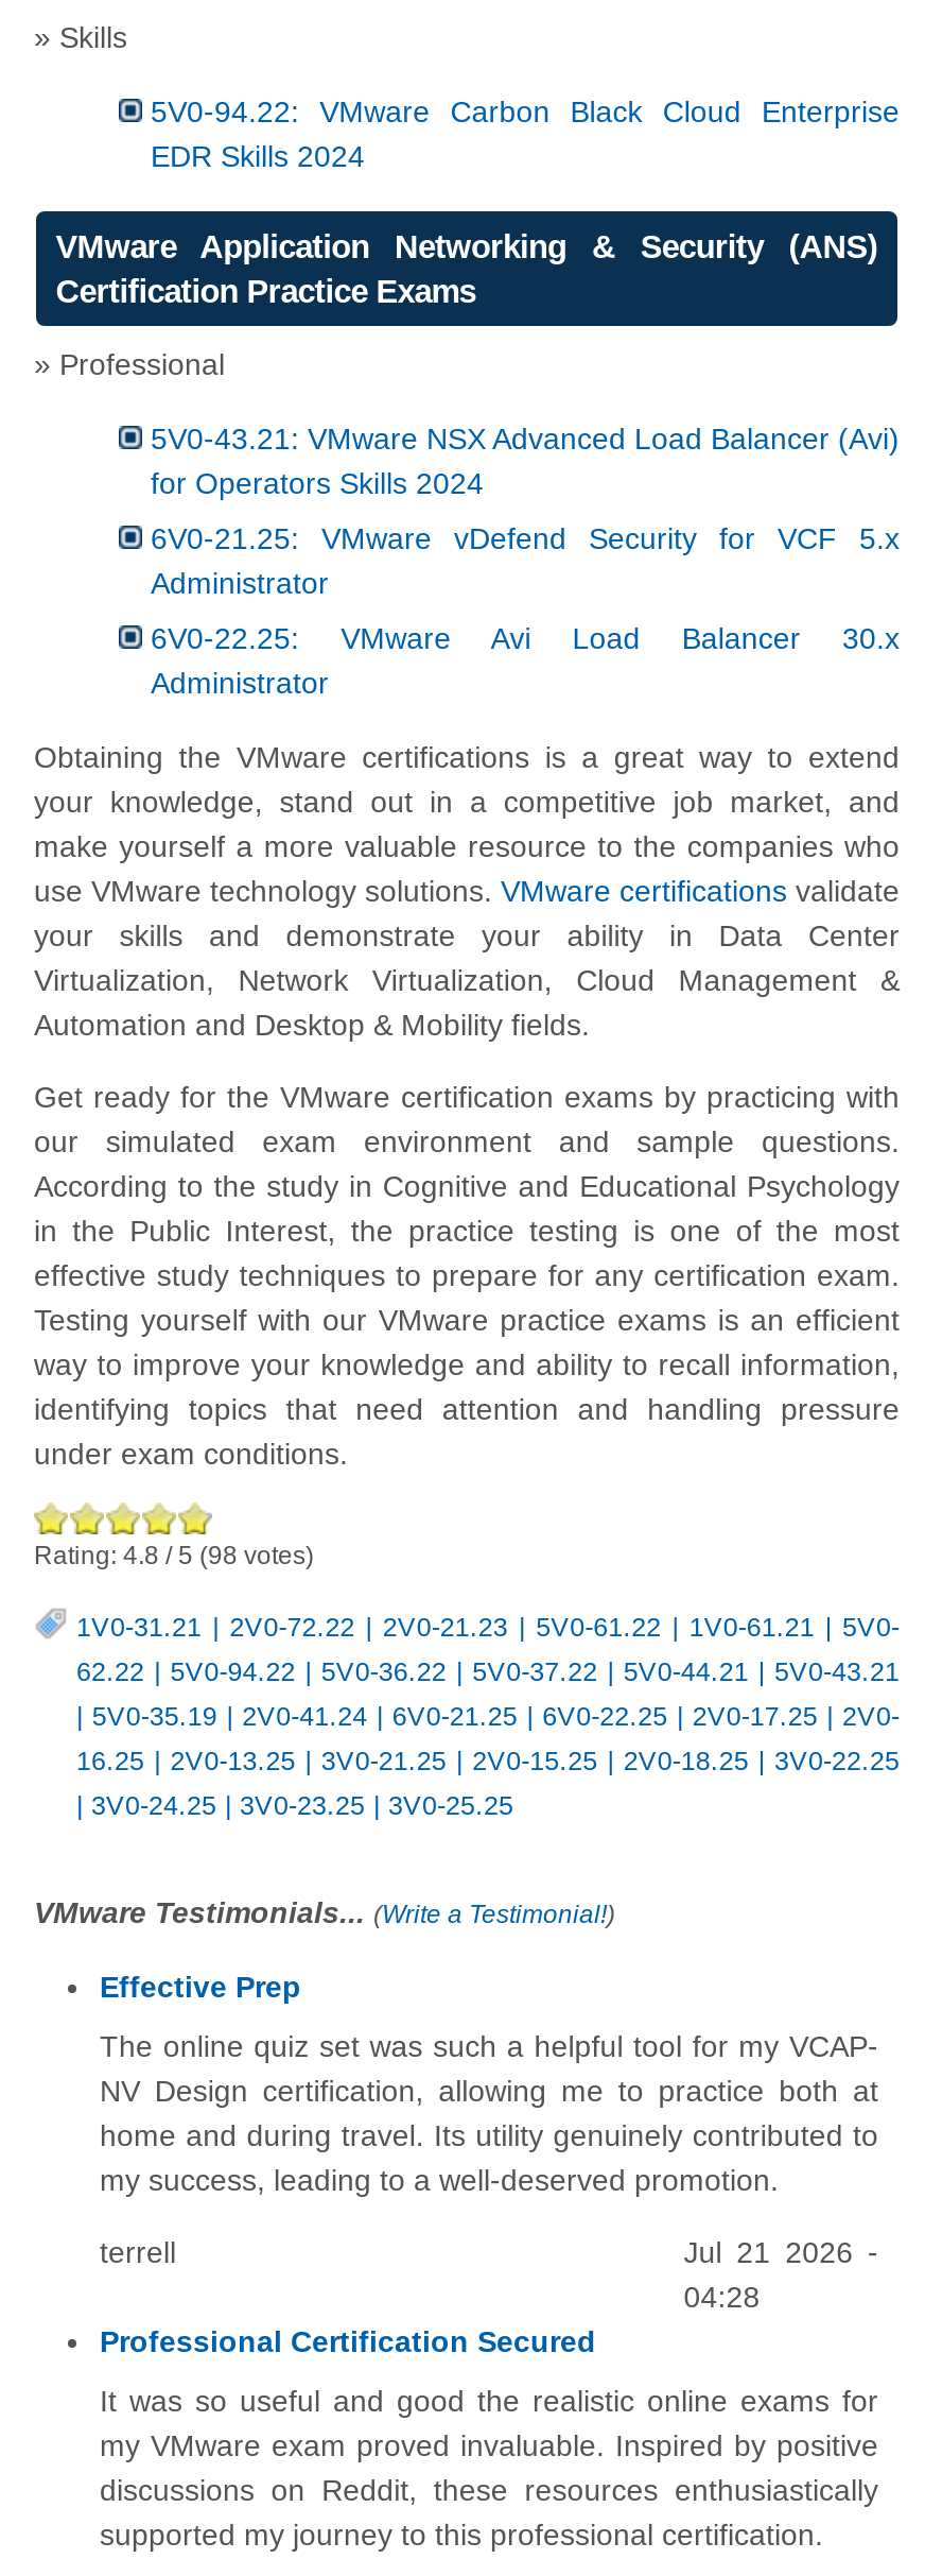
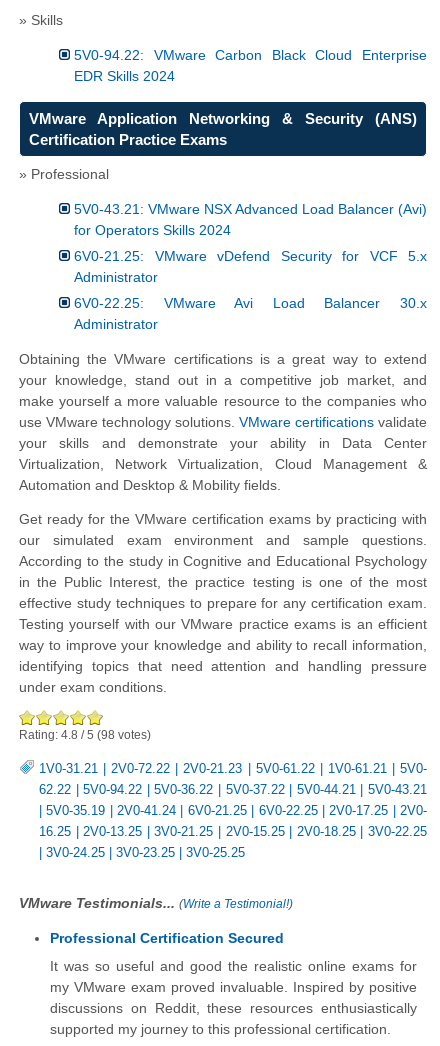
[100,1969,878,2313] Effective Prep | The online quiz set was such a helpful tool for my VCAP- | NV Design certification, allowing me to practice both at | home and during travel. Its utility genuinely contributed to | my success, leading to a well-deserved promotion. | terrell | Jul 21 2026 - | 04:28 -> none

